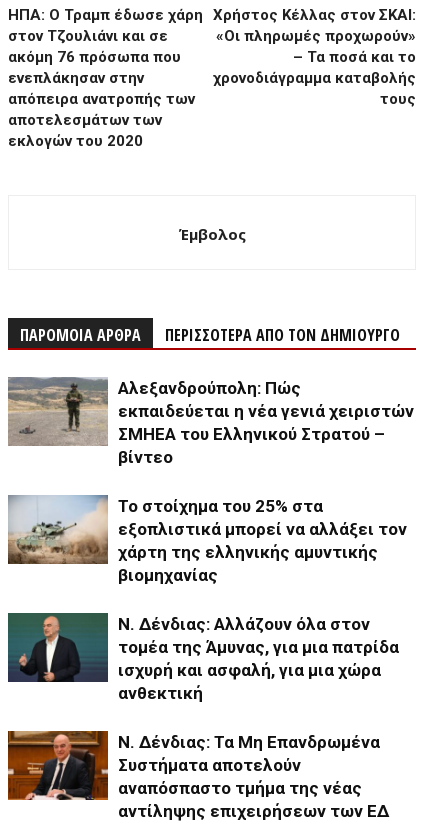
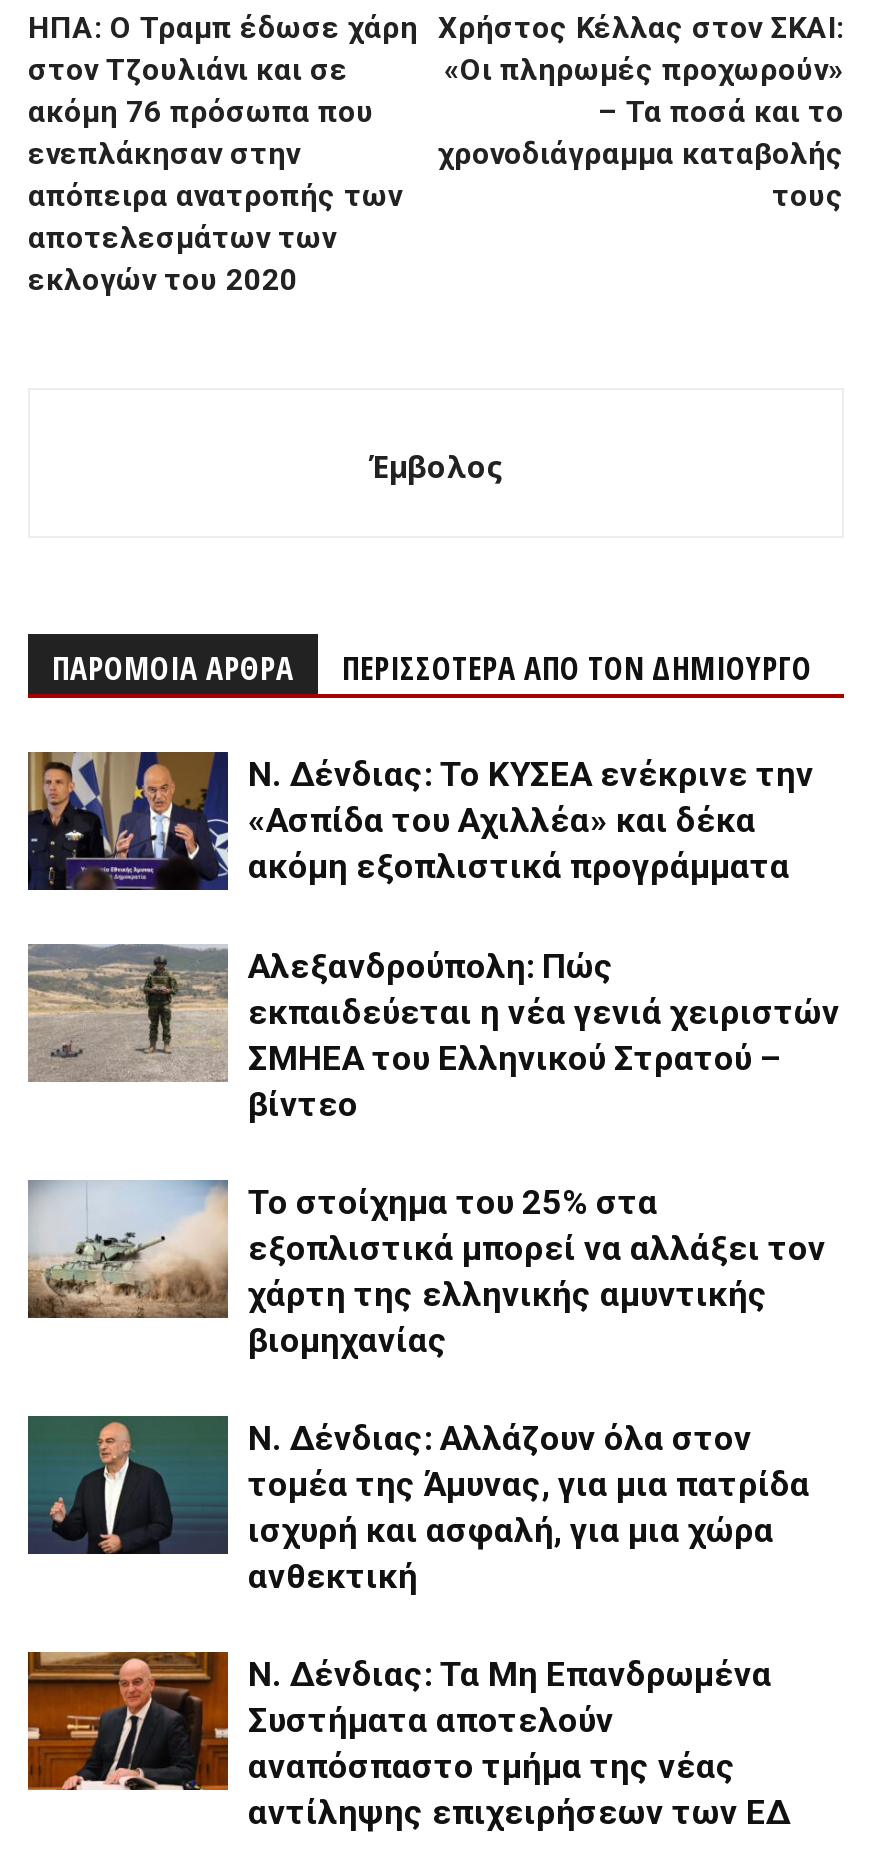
none -> [26,750,814,892] [image] | Ν. Δένδιας: Το ΚΥΣΕΑ ενέκρινε την | «Ασπίδα του Αχιλλέα» και δέκα | ακόμη εξοπλιστικά προγράμματα

